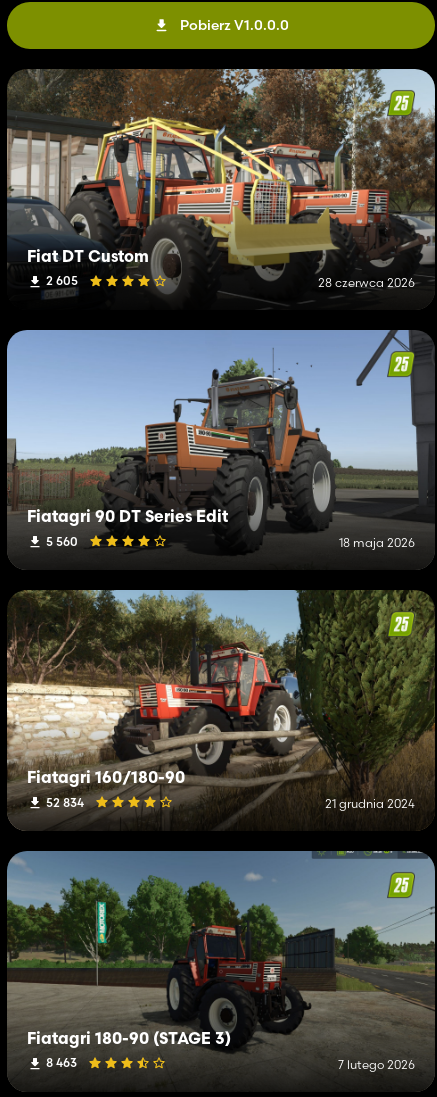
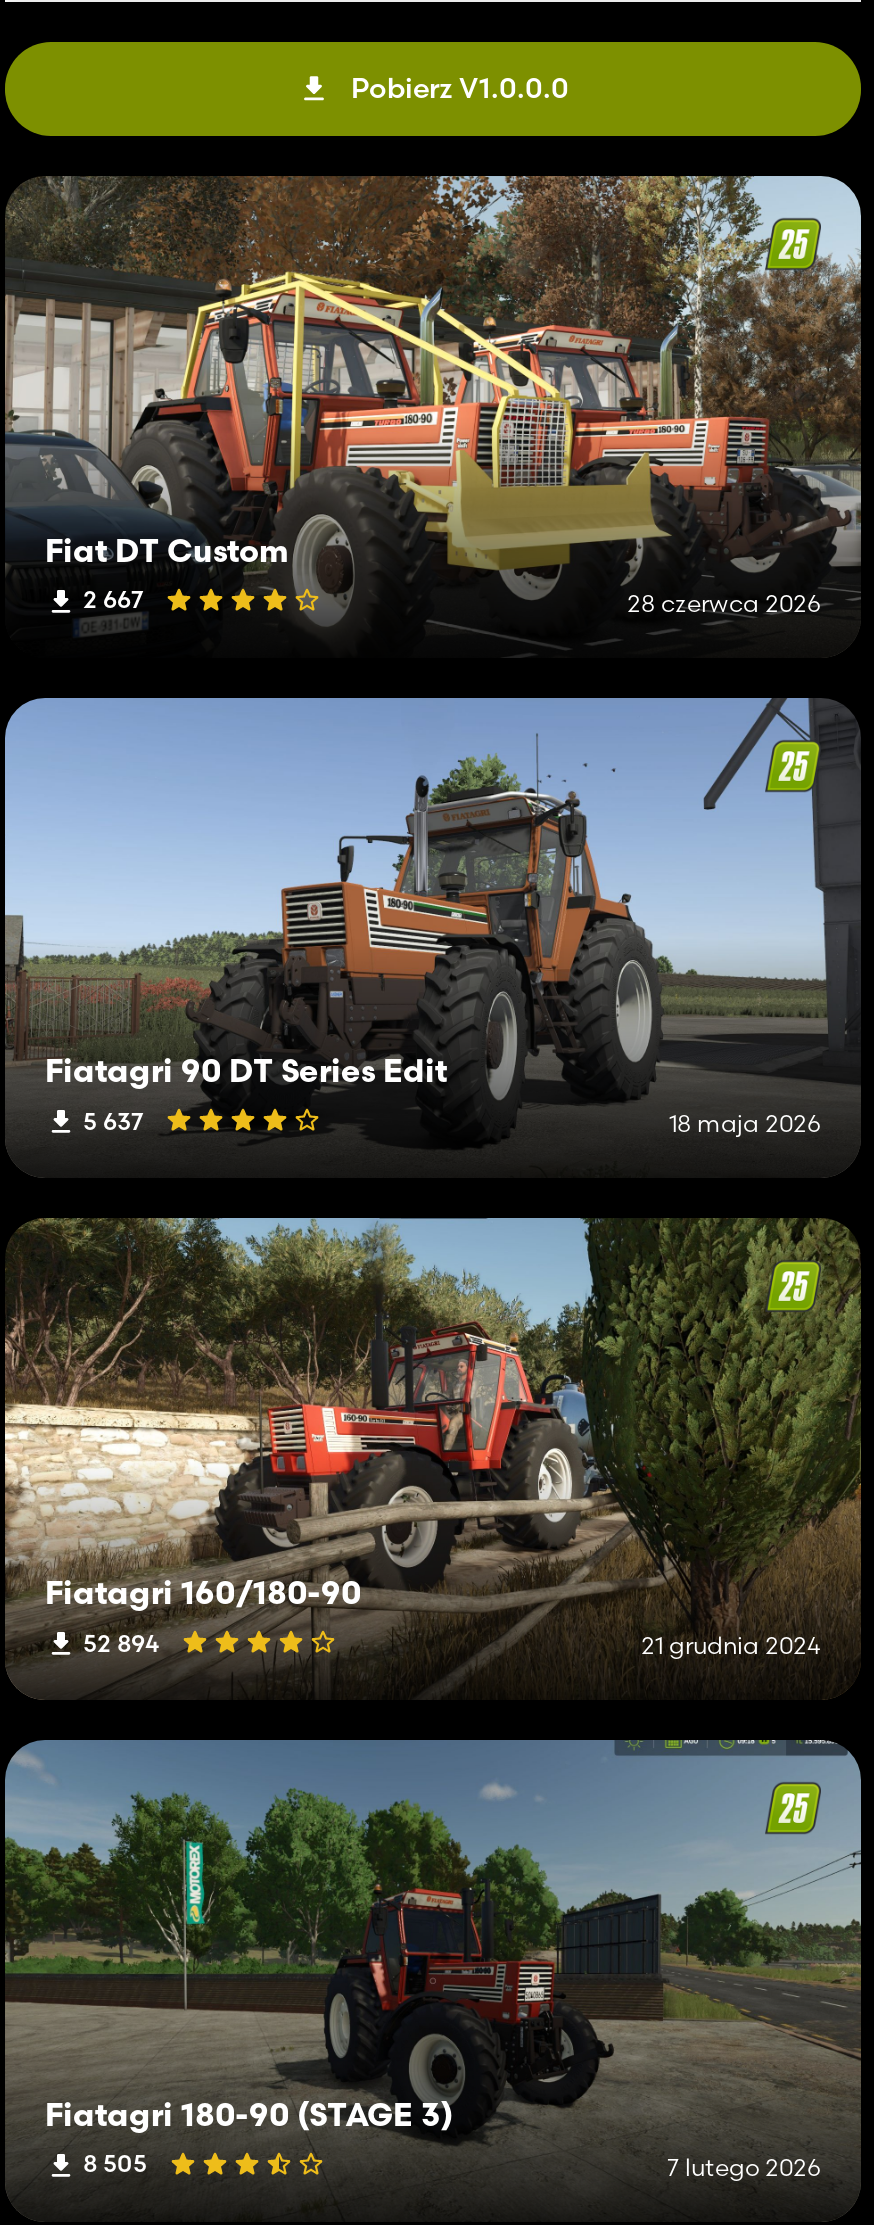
[46,273,78,288] 2 605 -> [83,584,143,614] 2 667
[46,534,78,549] 5 560 -> [83,1106,143,1136] 5 637
[46,794,84,809] 52 834 -> [83,1627,159,1657] 52 894
[46,1055,77,1070] 8 463 -> [83,2148,147,2178] 8 505

